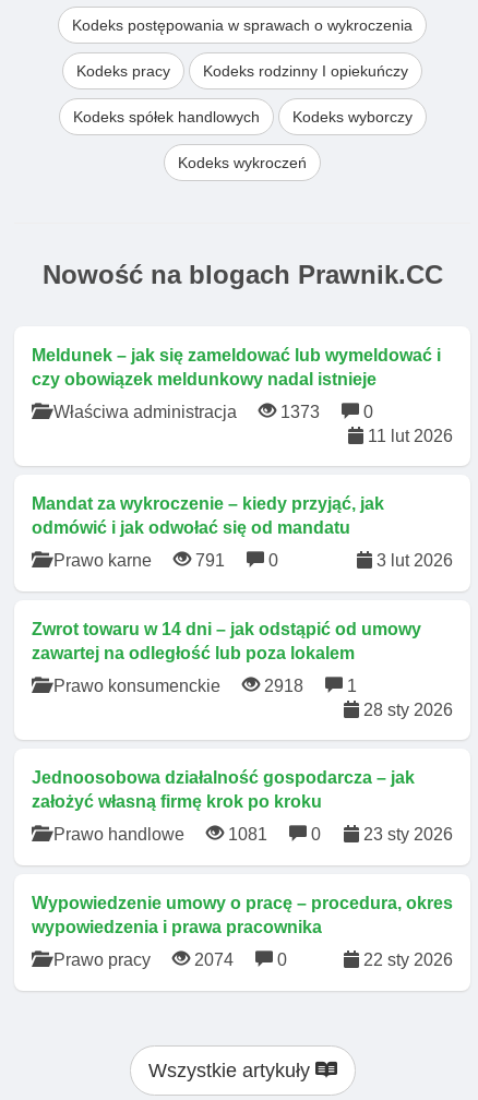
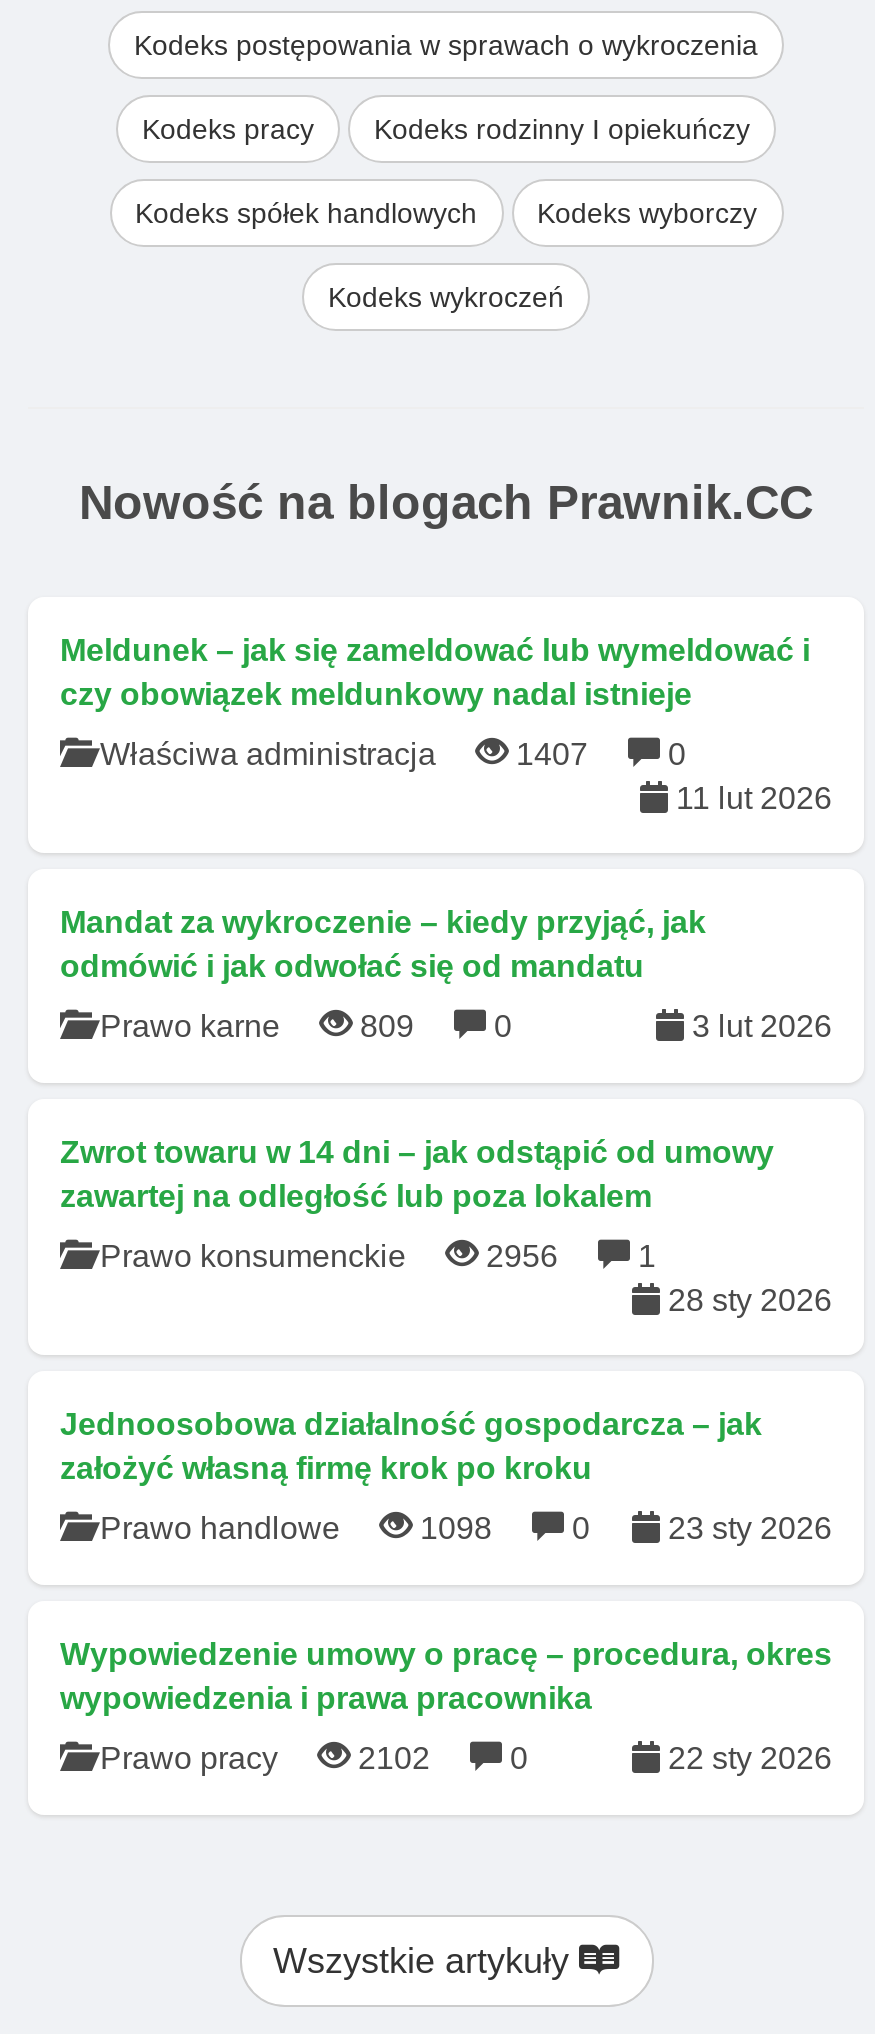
[49,403,373,421] Właściwa administracja 1373 0 -> [92,737,686,771] Właściwa administracja 1407 0
[49,551,278,570] Prawo karne 791 0 -> [92,1009,512,1043] Prawo karne 809 0
[49,677,357,695] Prawo konsumenckie 2918 1 -> [92,1239,656,1273] Prawo konsumenckie 2956 1
[49,825,321,844] Prawo handlowe 1081 0 -> [92,1511,590,1545] Prawo handlowe 1098 0
[49,950,287,969] Prawo pracy 2074 0 -> [92,1741,528,1775] Prawo pracy 2102 0

